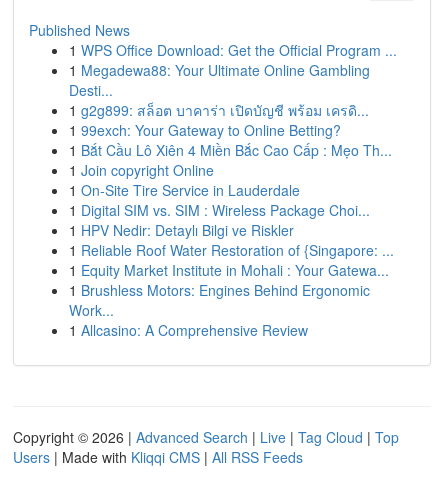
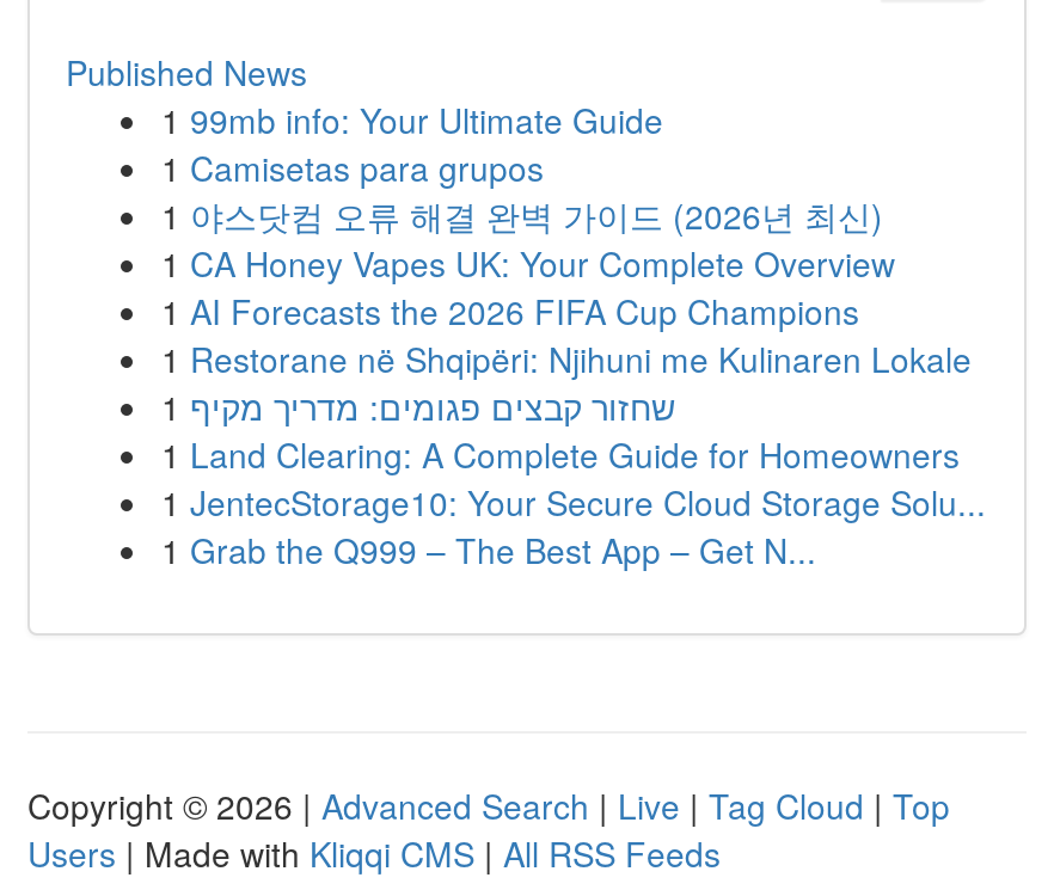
[69,40,397,340] 1 WPS Office Download: Get the Official Program ... | 1 Megadewa88: Your Ultimate Online Gambling | Desti... | 1 g2g899: สล็อต บาคาร่า เปิดบัญชี พร้อม เครดิ... | 1 99exch: Your Gateway to Online Betting? | 1 Bắt Cầu Lô Xiên 4 Miền Bắc Cao Cấp : Mẹo Th... | 1 Join copyright Online | 1 On-Site Tire Service in Lauderdale | 1 Digital SIM vs. SIM : Wireless Package Choi... | 1 HPV Nedir: Detaylı Bilgi ve Riskler | 1 Reliable Roof Water Restoration of {Singapore: ... | 1 Equity Market Institute in Mohali : Your Gatewa... | 1 Brushless Motors: Engines Behind Ergonomic | Work... | 1 Allcasino: A Comprehensive Review -> [161,96,986,573] 1 99mb info: Your Ultimate Guide | 1 Camisetas para grupos | 1 야스닷컴 오류 해결 완벽 가이드 (2026년 최신) | 1 CA Honey Vapes UK: Your Complete Overview | 1 AI Forecasts the 2026 FIFA Cup Champions | 1 Restorane në Shqipëri: Njihuni me Kulinaren Lokale | 1 שחזור קבצים פגומים: מדריך מקיף | 1 Land Clearing: A Complete Guide for Homeowners | 1 JentecStorage10: Your Secure Cloud Storage Solu... | 1 Grab the Q999 – The Best App – Get N...

